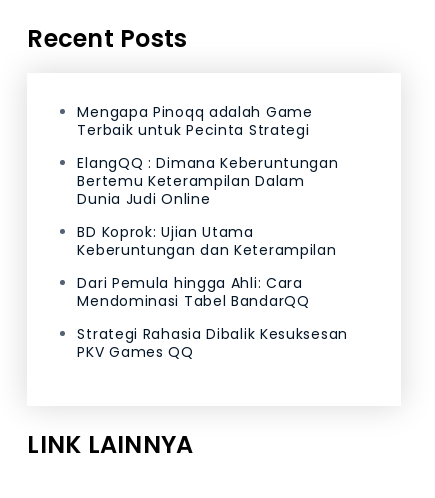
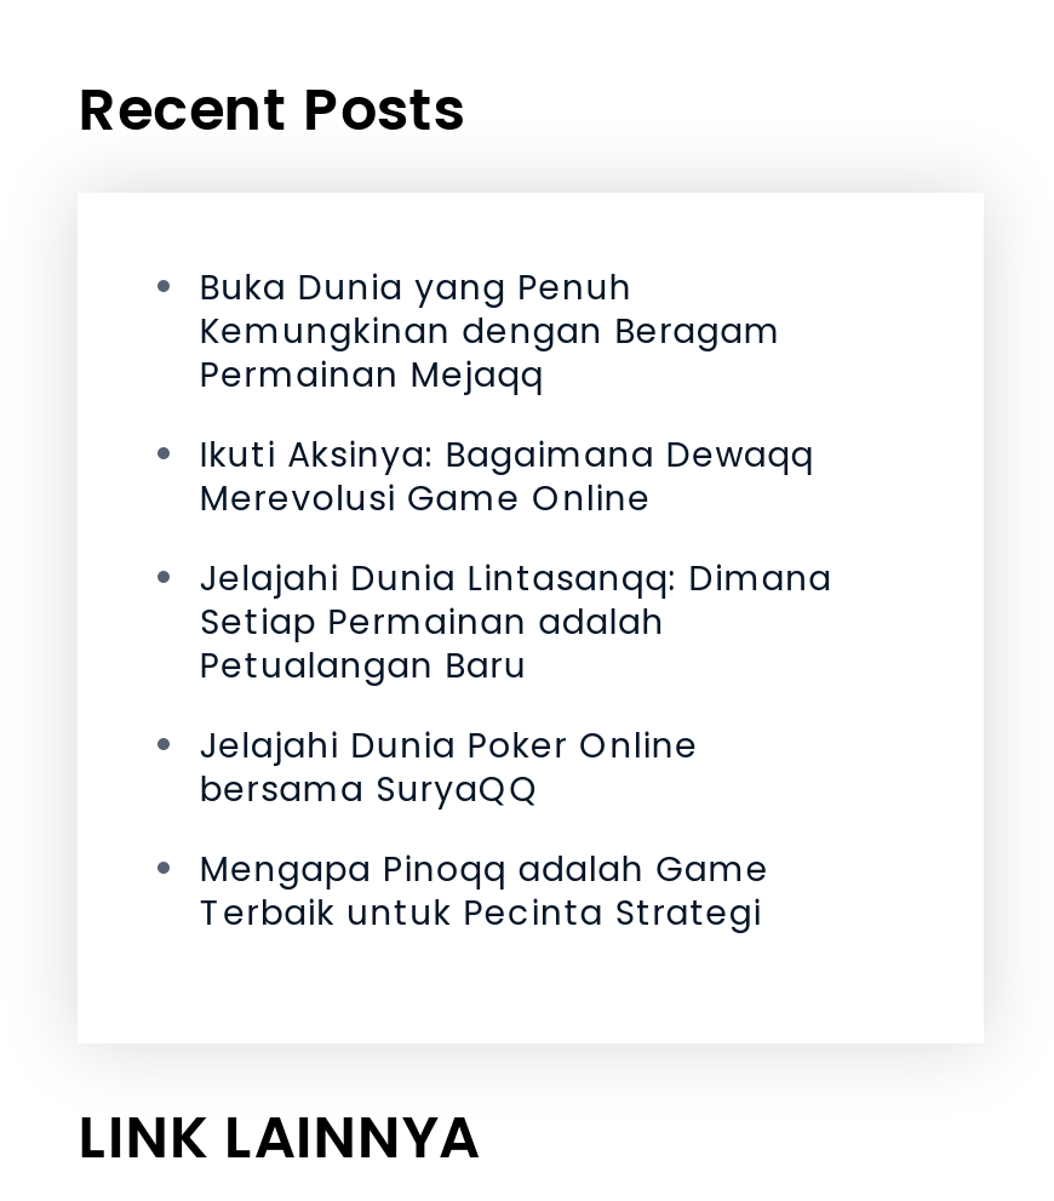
none -> [200,263,832,813] Buka Dunia yang Penuh | Kemungkinan dengan Beragam | Permainan Mejaqq | Ikuti Aksinya: Bagaimana Dewaqq | Merevolusi Game Online | Jelajahi Dunia Lintasanqq: Dimana | Setiap Permainan adalah | Petualangan Baru | Jelajahi Dunia Poker Online | bersama SuryaQQ
moved [77,102,313,140] -> [200,845,770,937]: Mengapa Pinoqq adalah Game | Terbaik untuk Pecinta Strategi
[77,153,348,362] ElangQQ : Dimana Keberuntungan | Bertemu Keterampilan Dalam | Dunia Judi Online | BD Koprok: Ujian Utama | Keberuntungan dan Keterampilan | Dari Pemula hingga Ahli: Cara | Mendominasi Tabel BandarQQ | Strategi Rahasia Dibalik Kesuksesan | PKV Games QQ -> none

